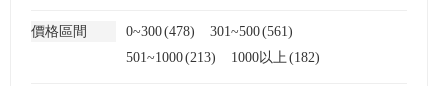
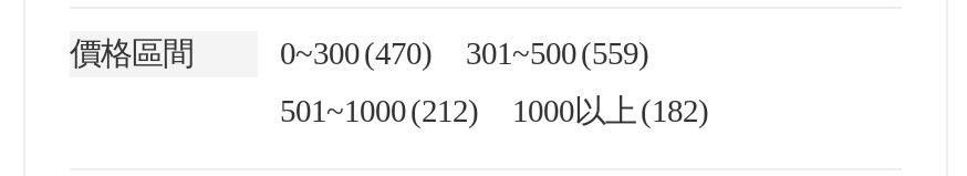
[126,23,195,39] 0~300 (478) -> [280,35,433,71] 0~300 (470)
[210,23,293,39] 301~500 (561) -> [466,35,649,71] 301~500 (559)
[126,49,320,65] 501~1000 (213) 1000以上 (182) -> [280,93,709,128] 501~1000 (212) 1000以上 (182)

